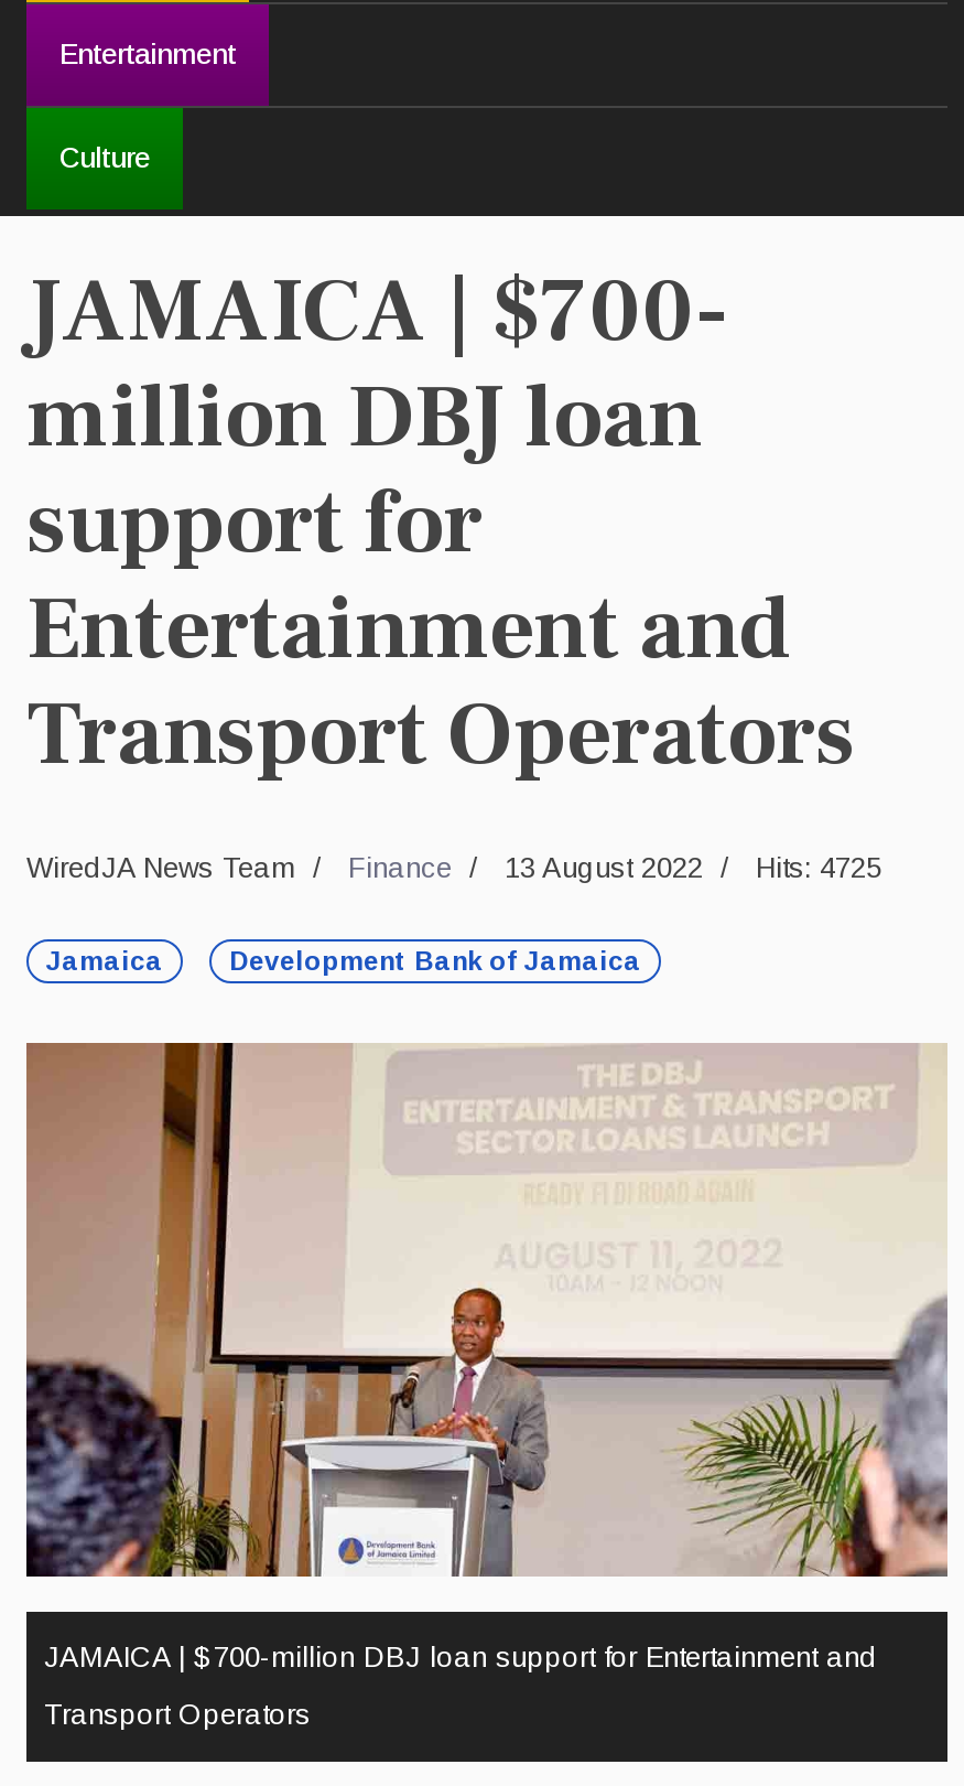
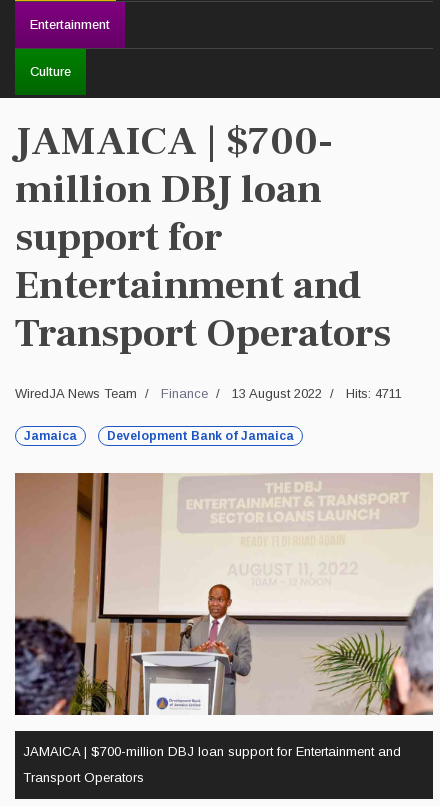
[26,851,881,884] WiredJA News Team Finance 13 August 2022 Hits: 4725 -> [15,386,402,401] WiredJA News Team Finance 13 August 2022 Hits: 4711

